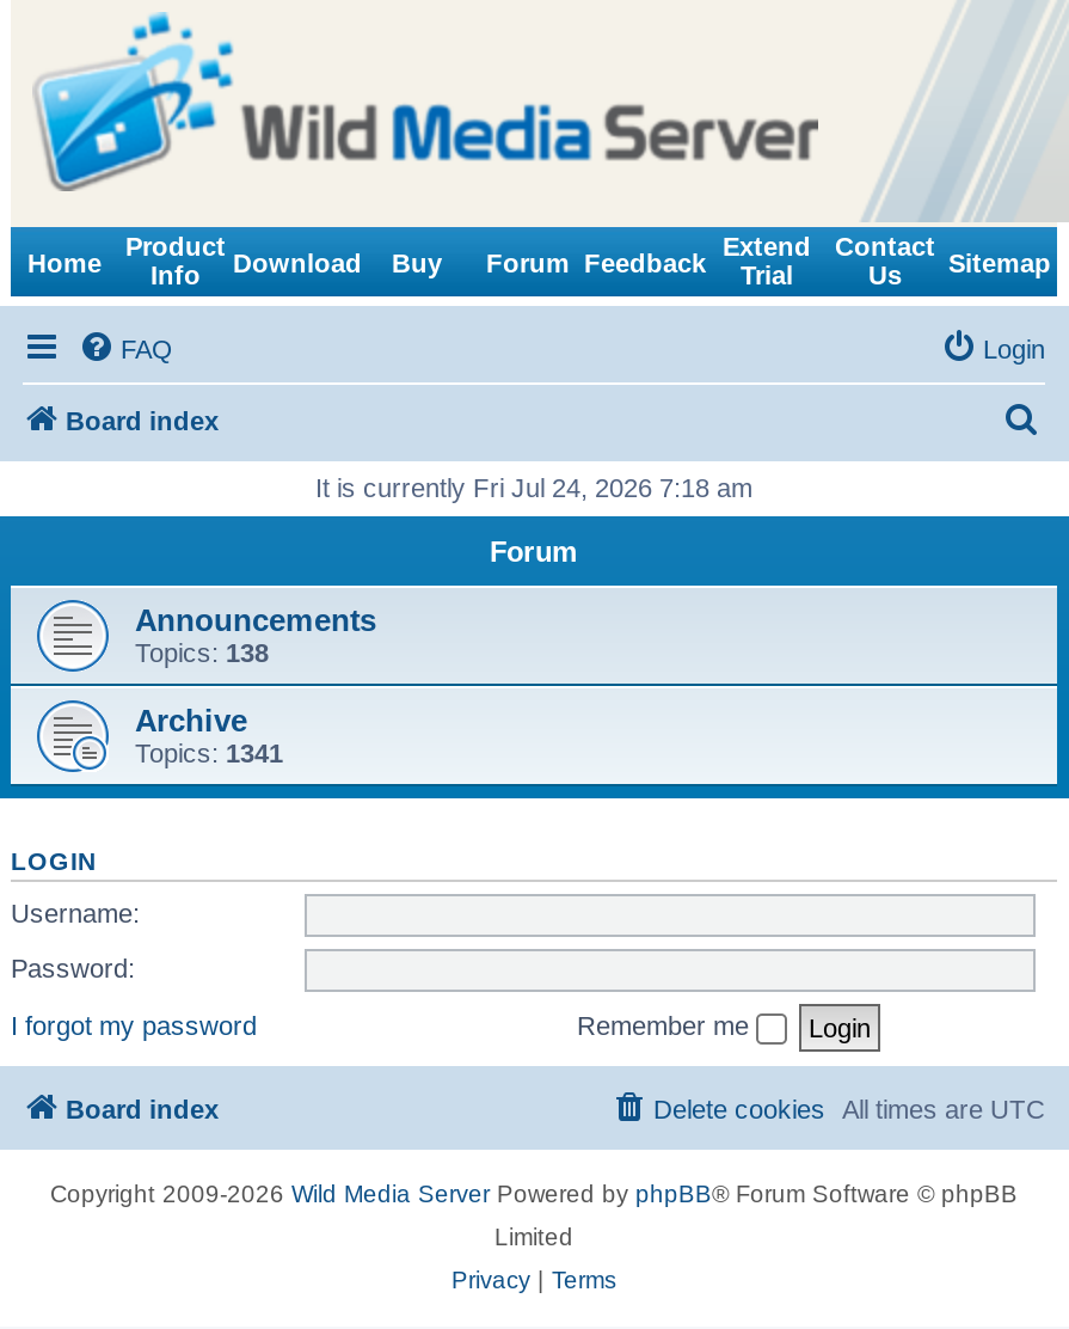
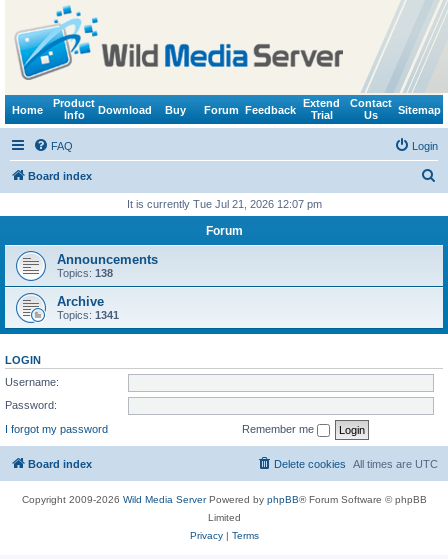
[315,473,752,502] It is currently Fri Jul 24, 2026 7:18 am -> [126,198,321,210] It is currently Tue Jul 21, 2026 12:07 pm

